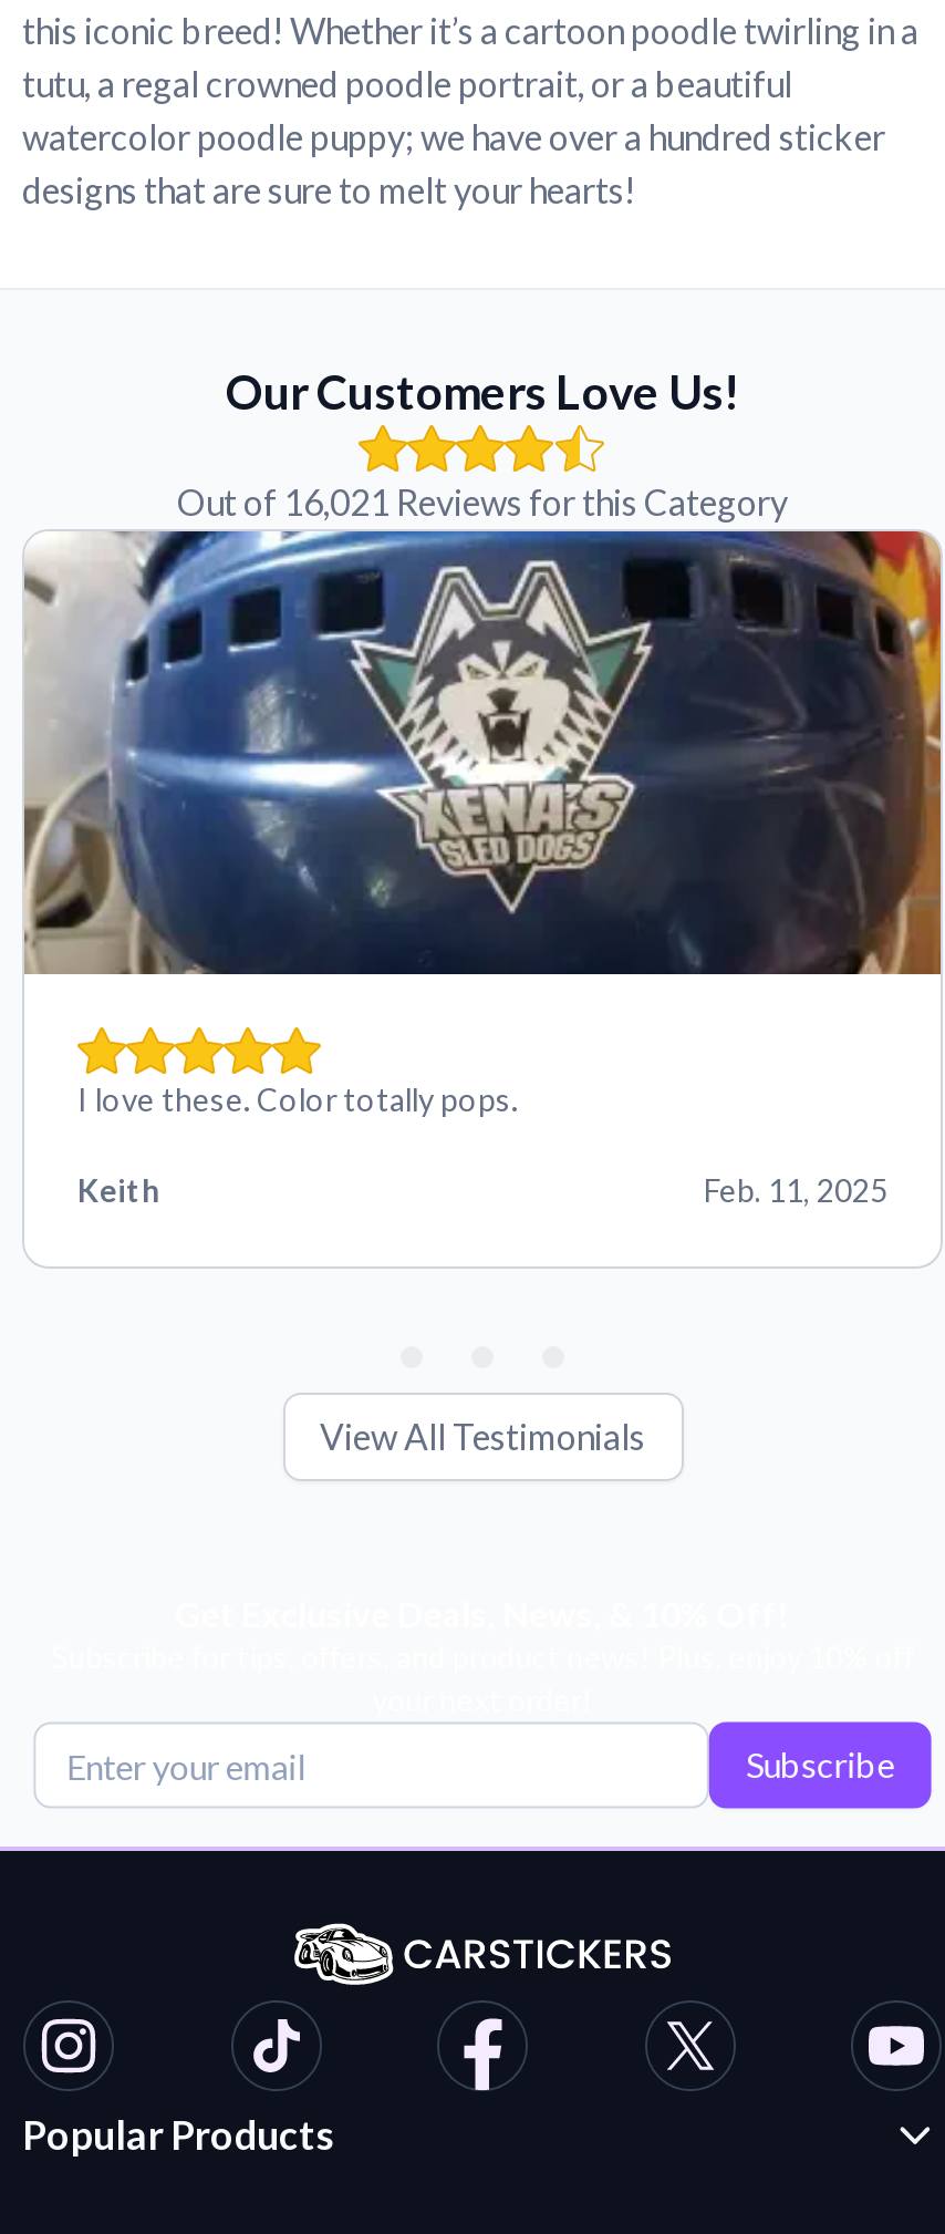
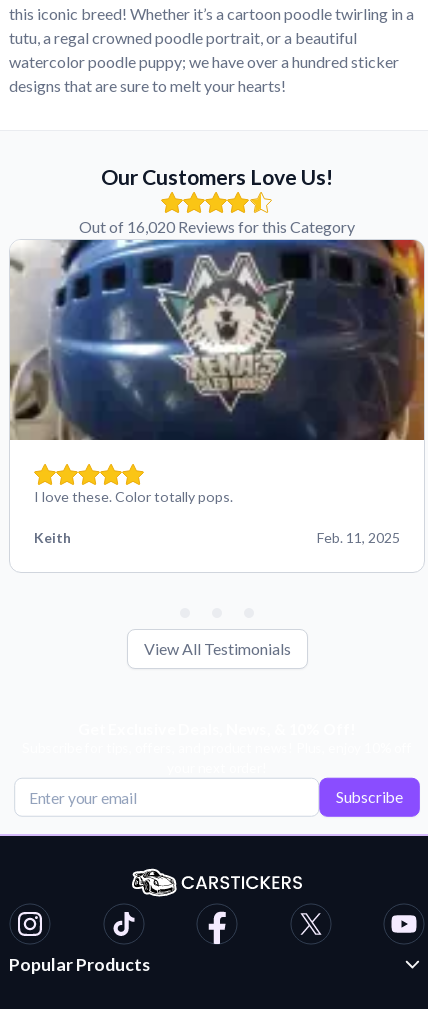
[177,480,788,522] Out of 16,021 Reviews for this Category -> [79,217,355,236] Out of 16,020 Reviews for this Category

